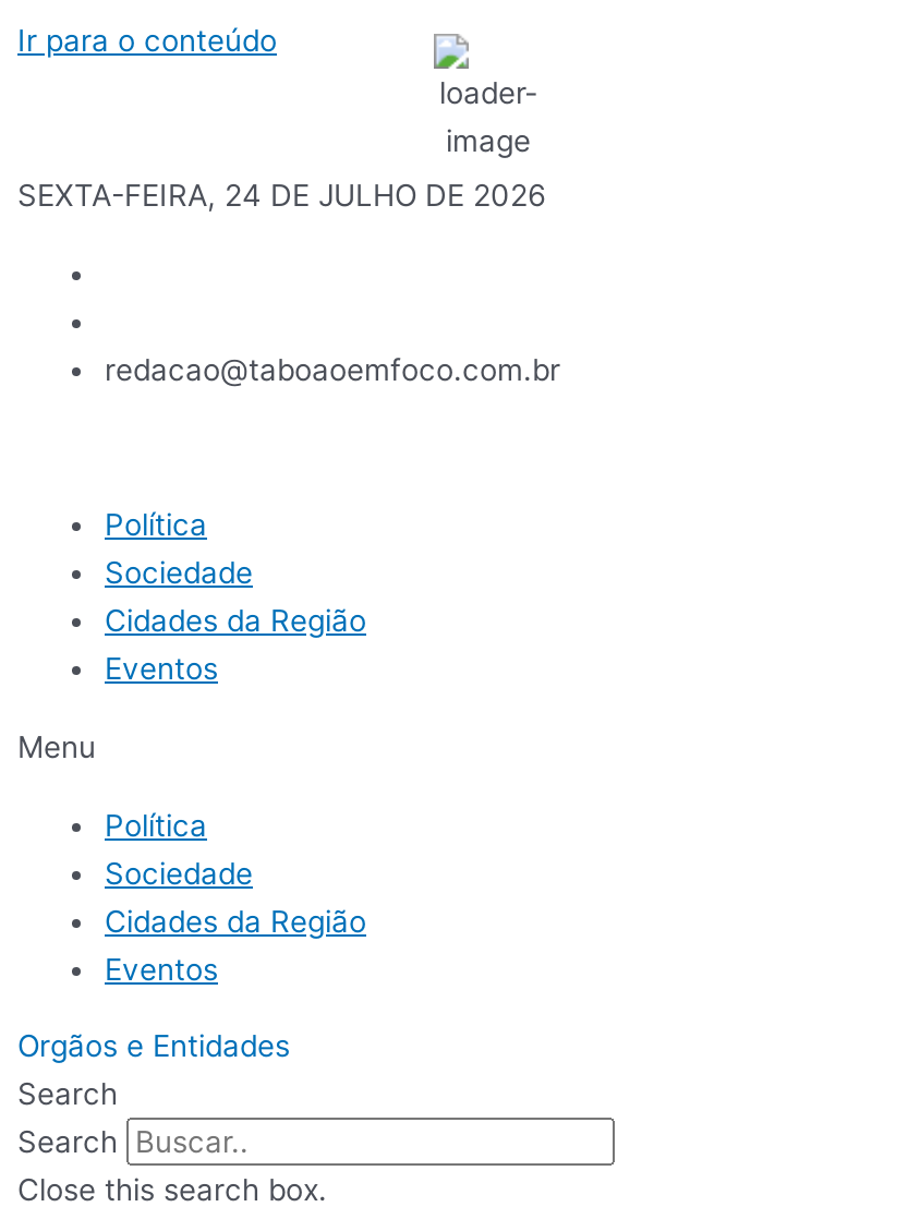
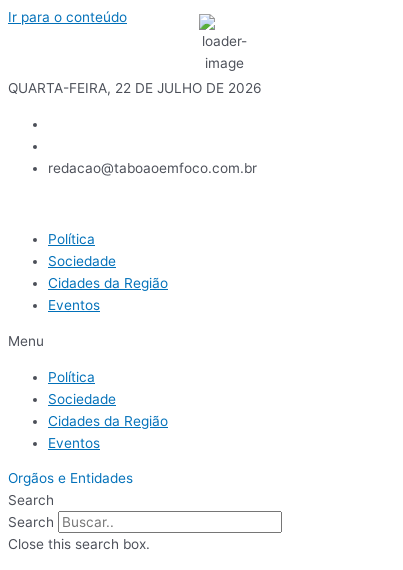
[17,179,547,213] SEXTA-FEIRA, 24 DE JULHO DE 2026 -> [8,80,262,96] QUARTA-FEIRA, 22 DE JULHO DE 2026

